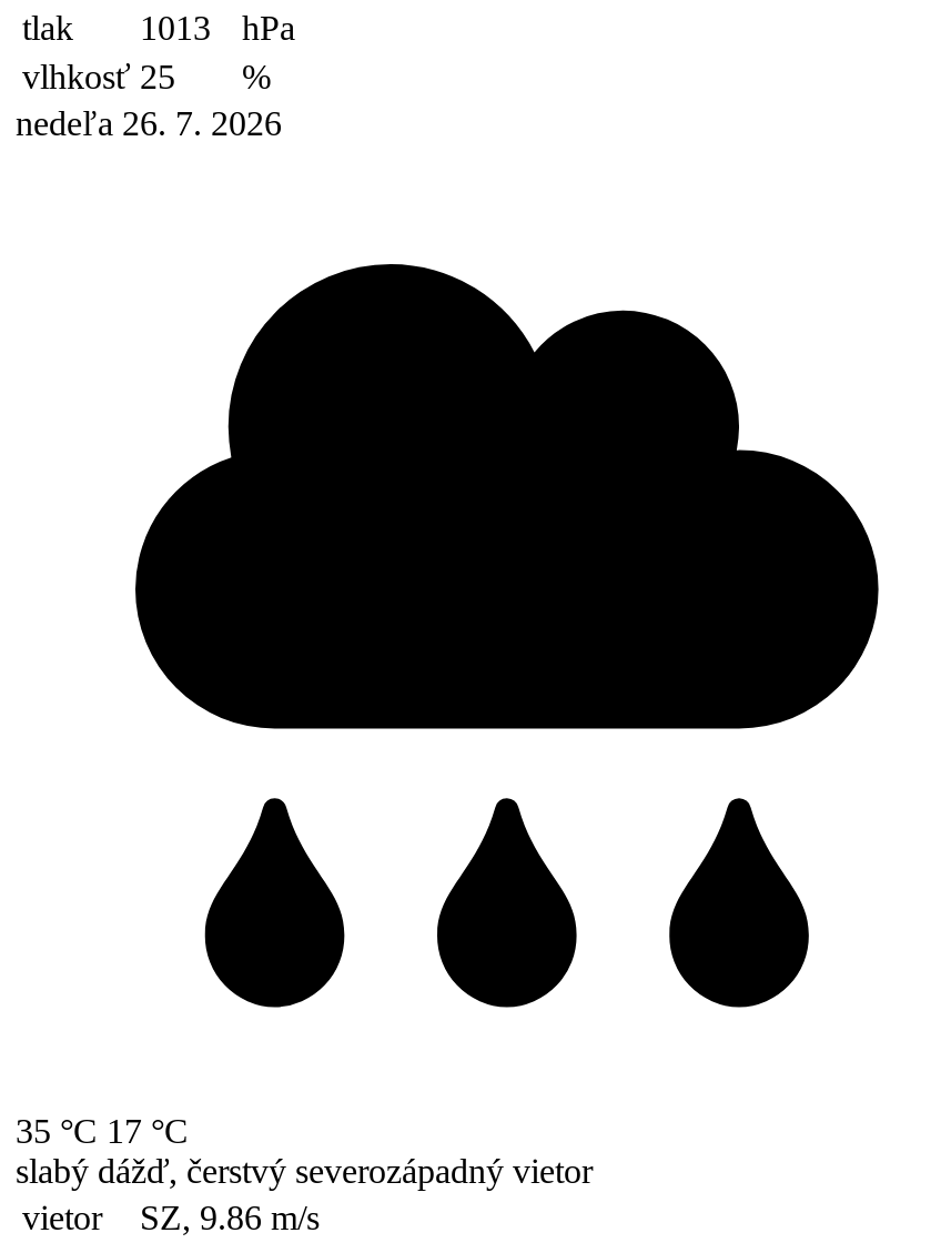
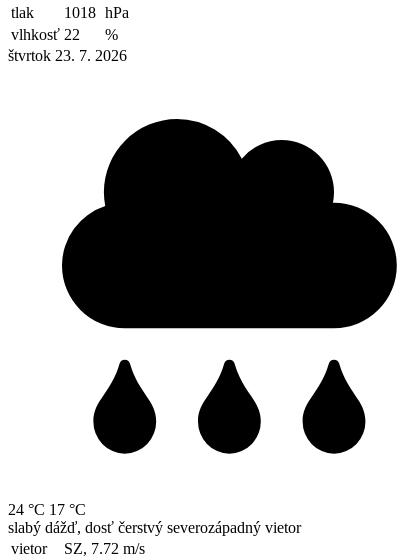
[22,8,295,95] 1013 | hPa | vlhkosť 25 -> [11,4,129,43] 1018 hPa | vlhkosť 22
[16,104,282,142] nedeľa 26. 7. 2026 -> [8,47,127,64] štvrtok 23. 7. 2026
[16,1112,593,1189] 35 °C 17 °C | slabý dážď, čerstvý severozápadný vietor -> [8,501,301,536] 24 °C 17 °C | slabý dážď, dosť čerstvý severozápadný vietor
[22,1198,320,1236] vietor SZ, 9.86 m/s -> [11,540,145,557] vietor SZ, 7.72 m/s

